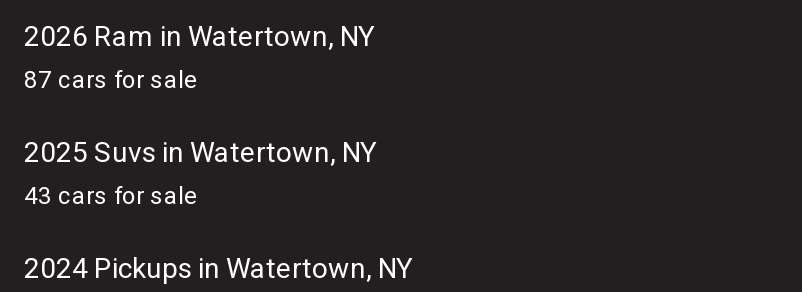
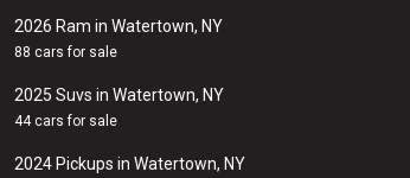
[24,66,198,94] 87 cars for sale -> [14,44,117,61] 88 cars for sale
[24,182,198,210] 43 cars for sale -> [14,113,117,129] 44 cars for sale

